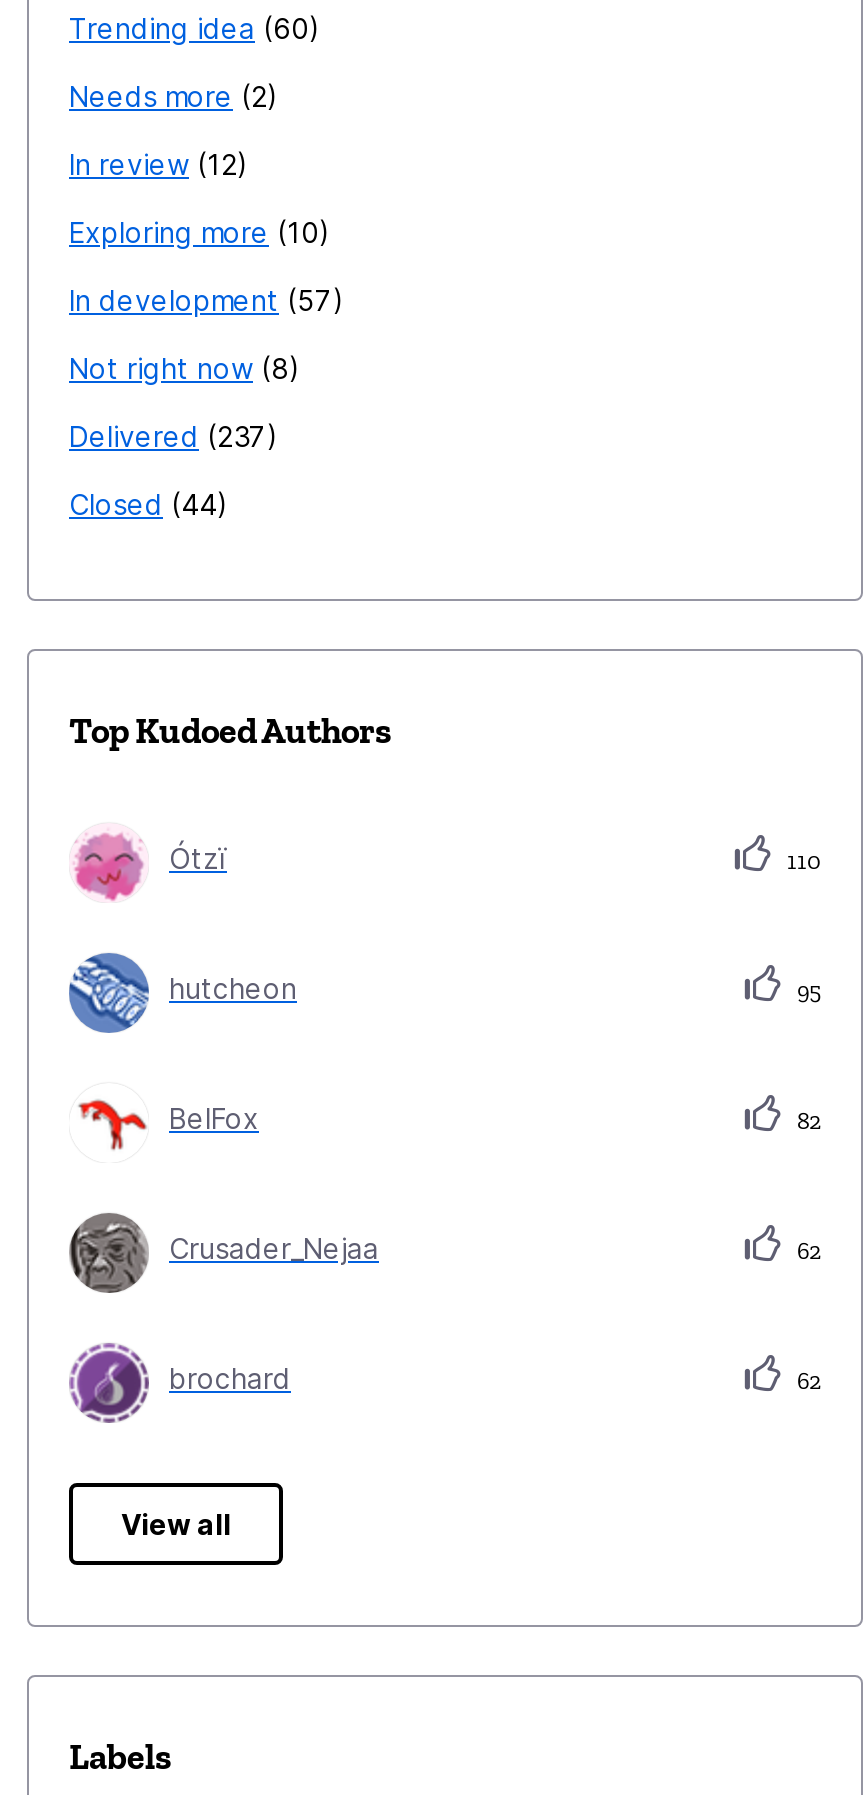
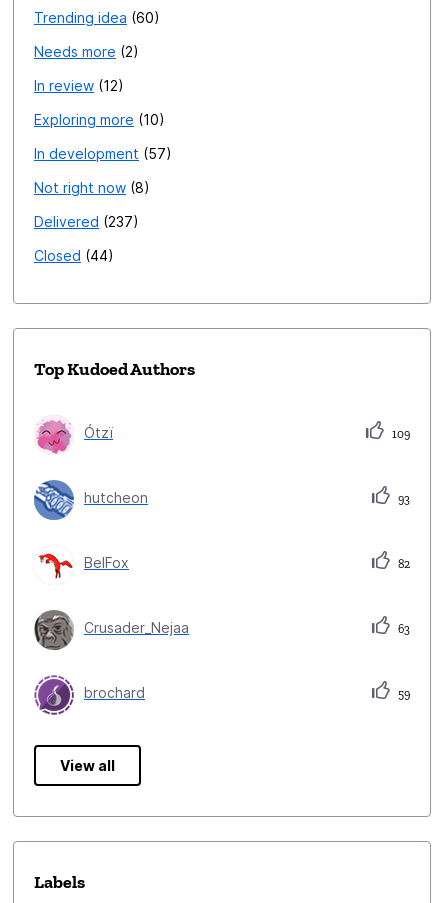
[781,847,821,875] 110 -> [389,427,410,441] 109
[791,977,821,1005] 95 -> [395,492,410,506] 93
[791,1237,821,1265] 62 -> [395,622,410,636] 63
[791,1367,821,1395] 62 -> [395,687,410,701] 59

